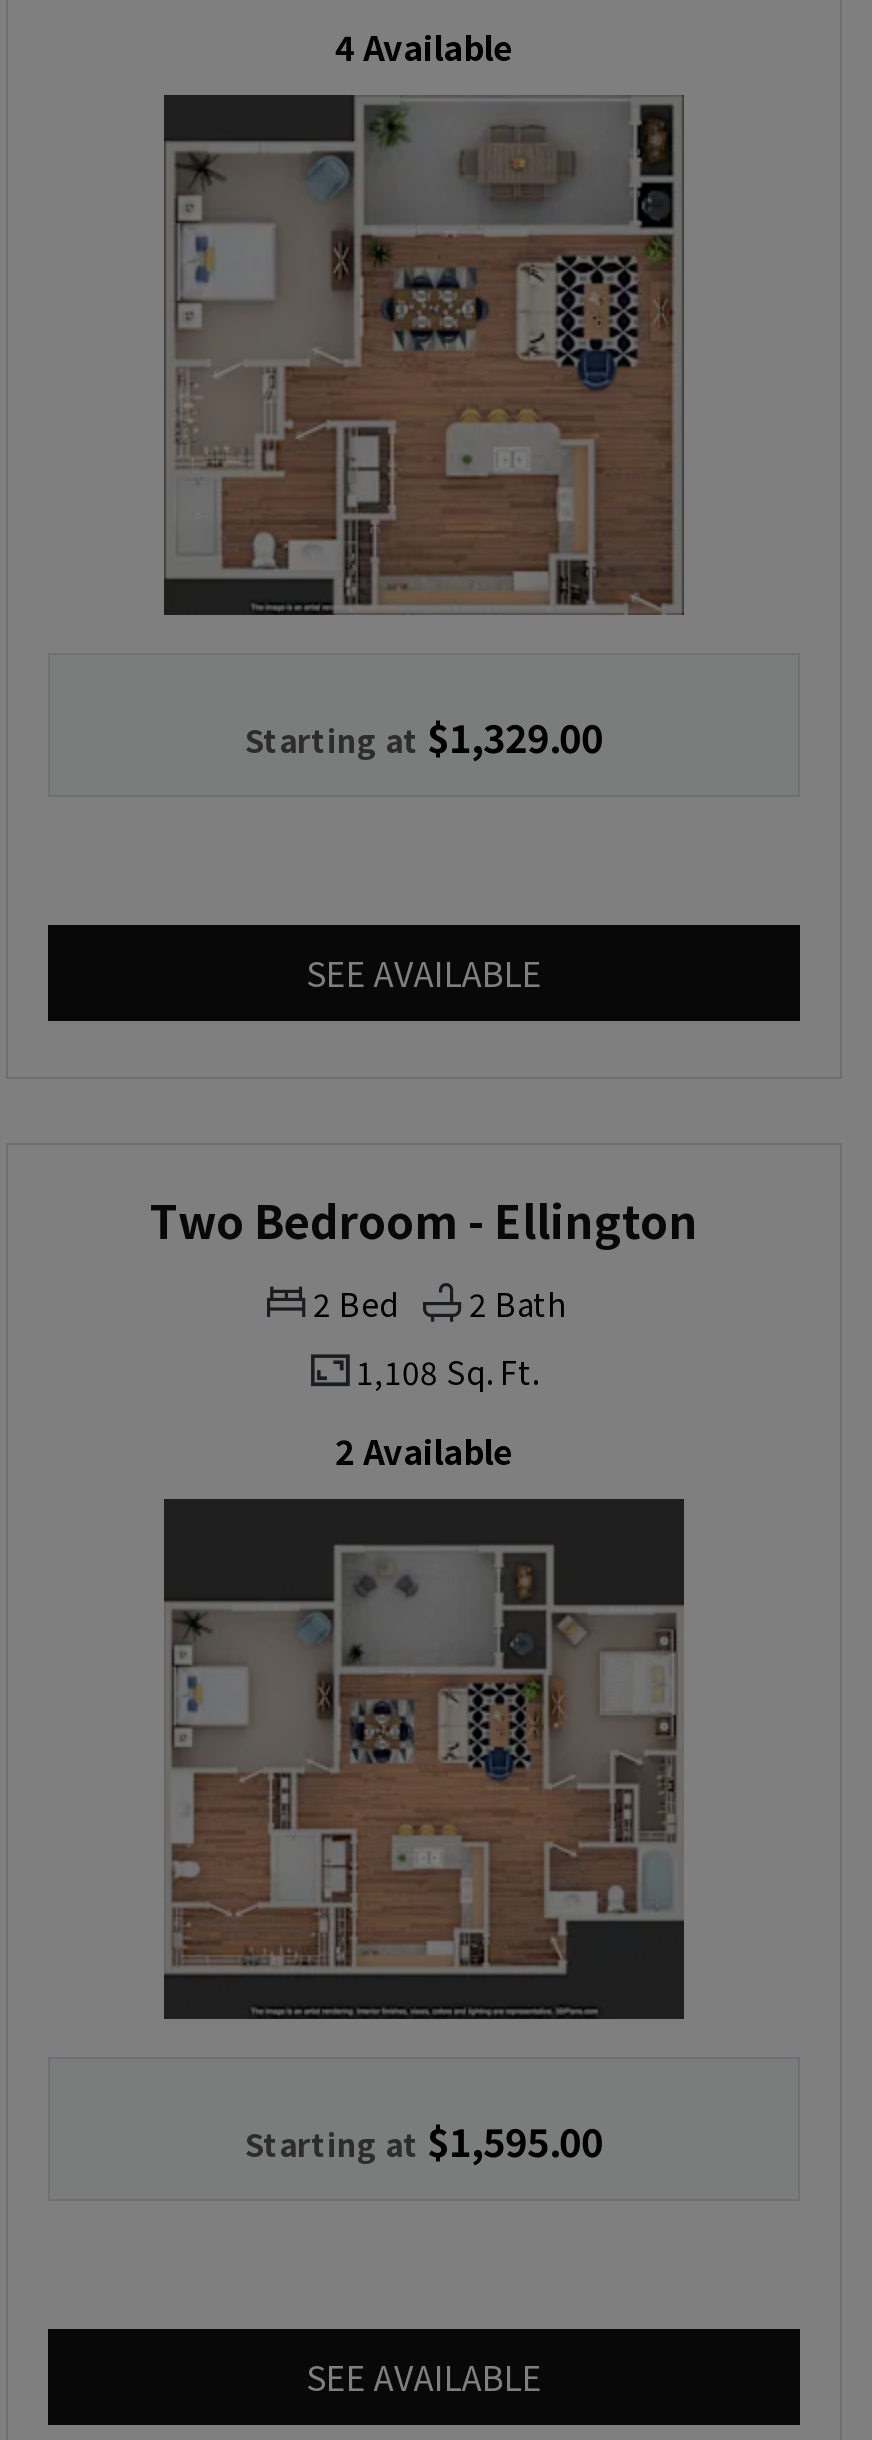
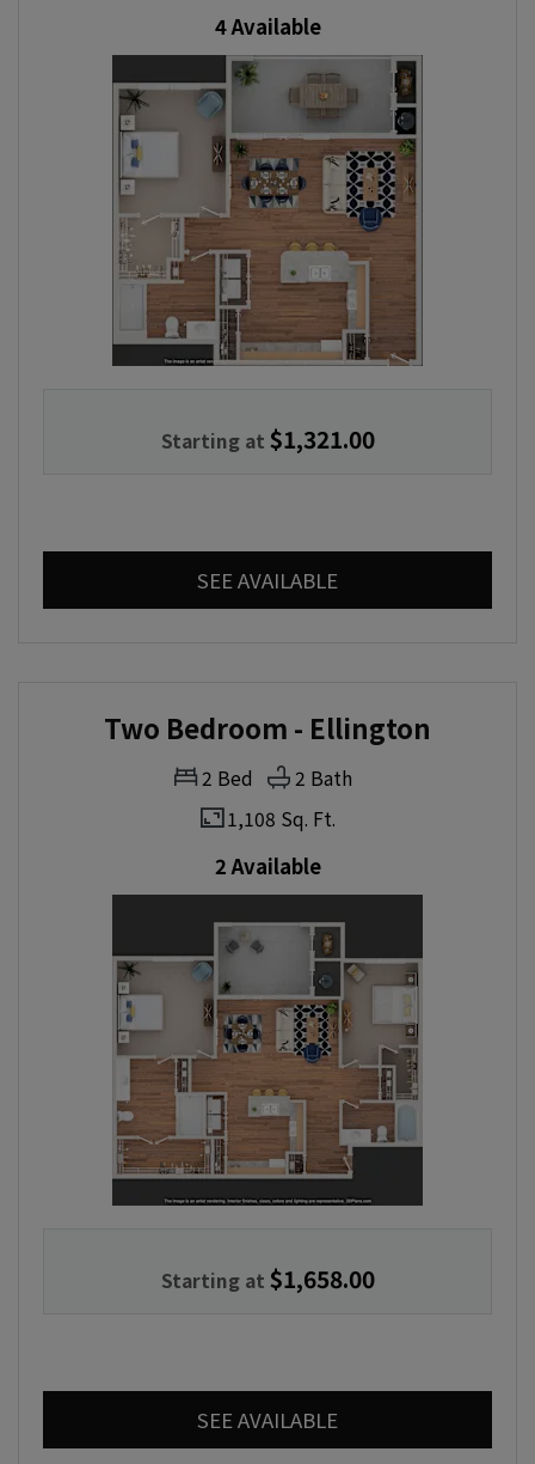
[245,709,603,765] Starting at $1,329.00 -> [161,422,374,455] Starting at $1,321.00
[245,2113,603,2169] Starting at $1,595.00 -> [161,1262,374,1295] Starting at $1,658.00

